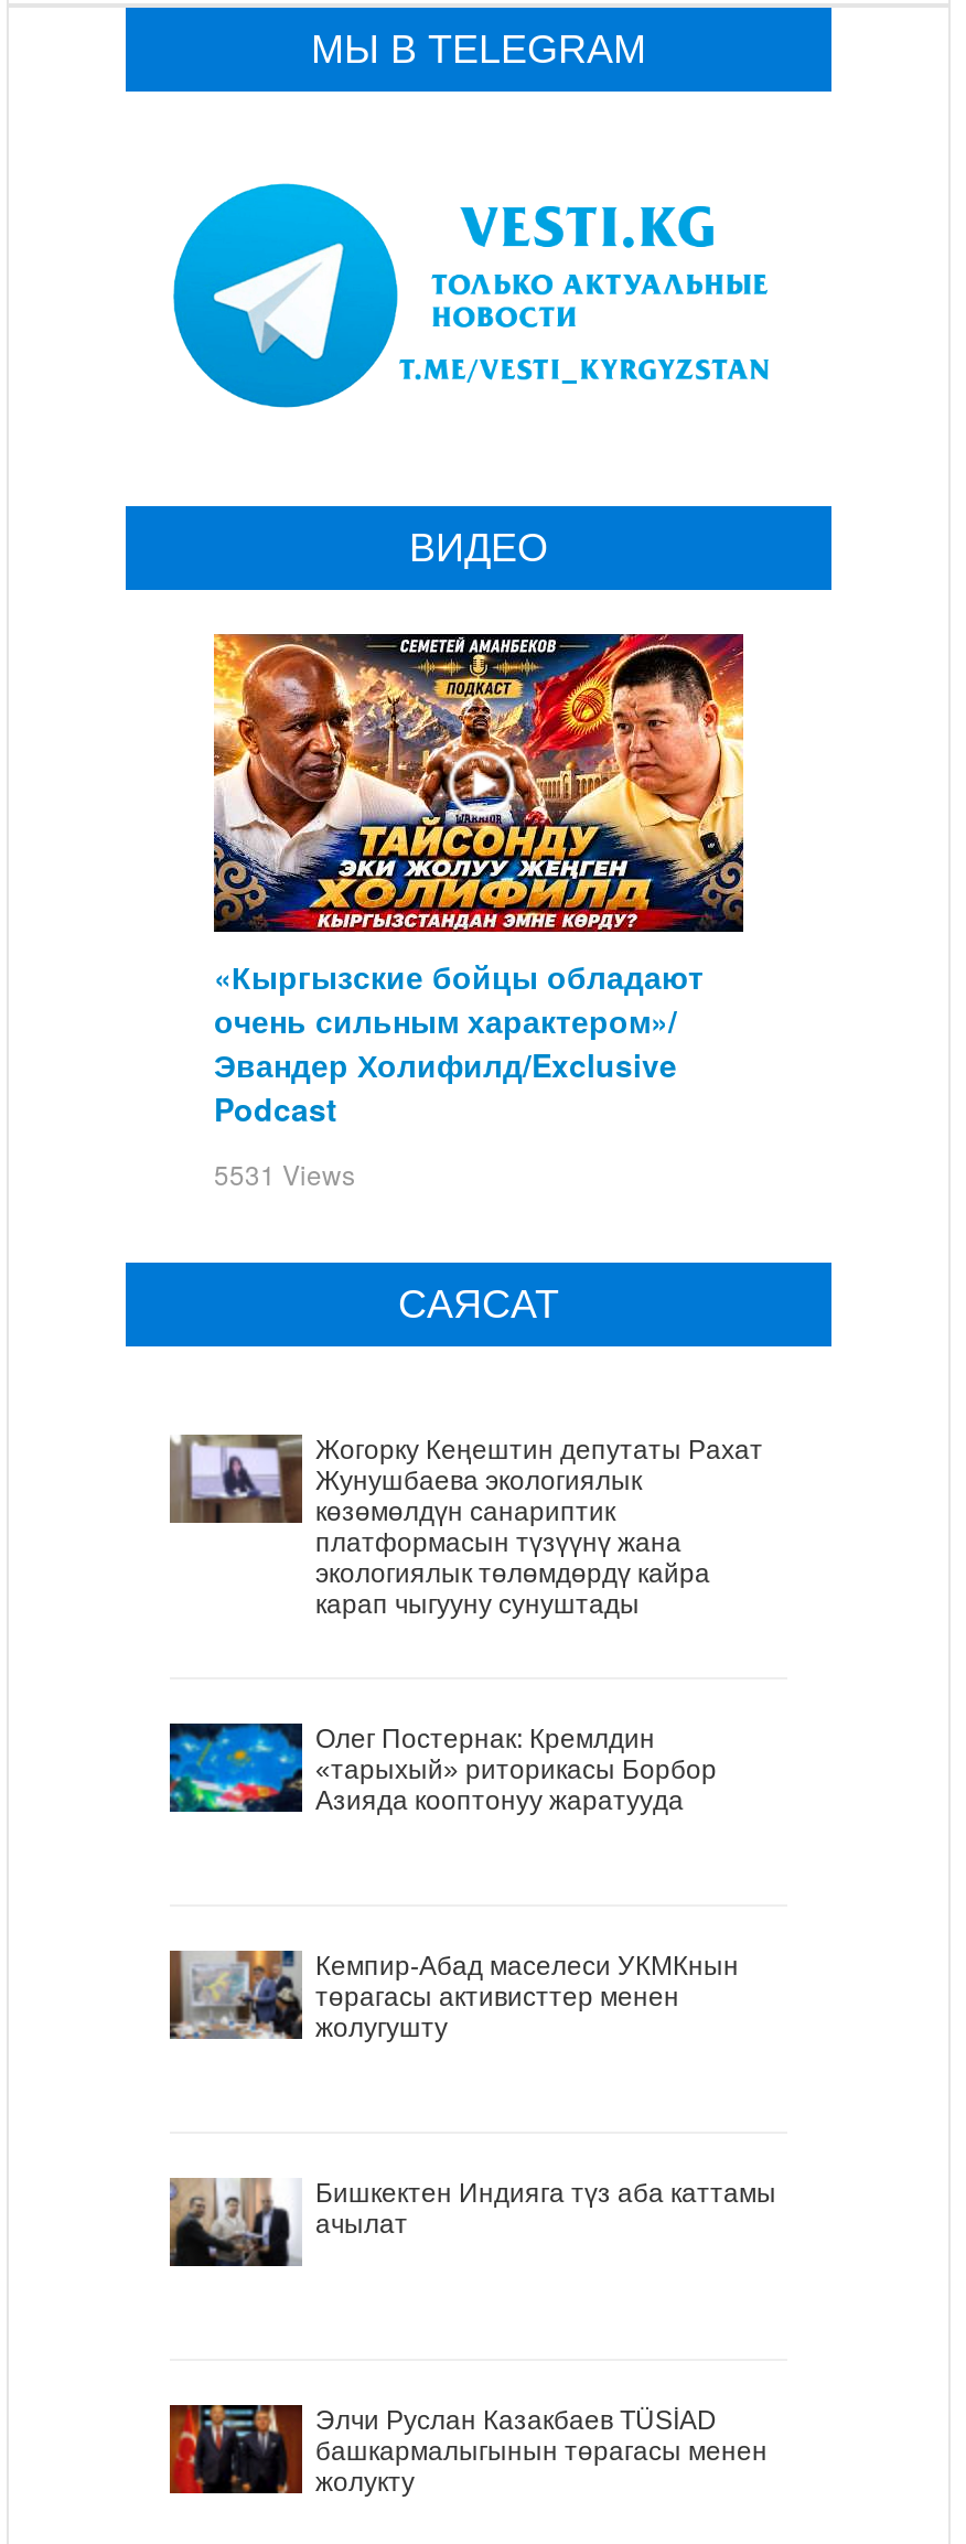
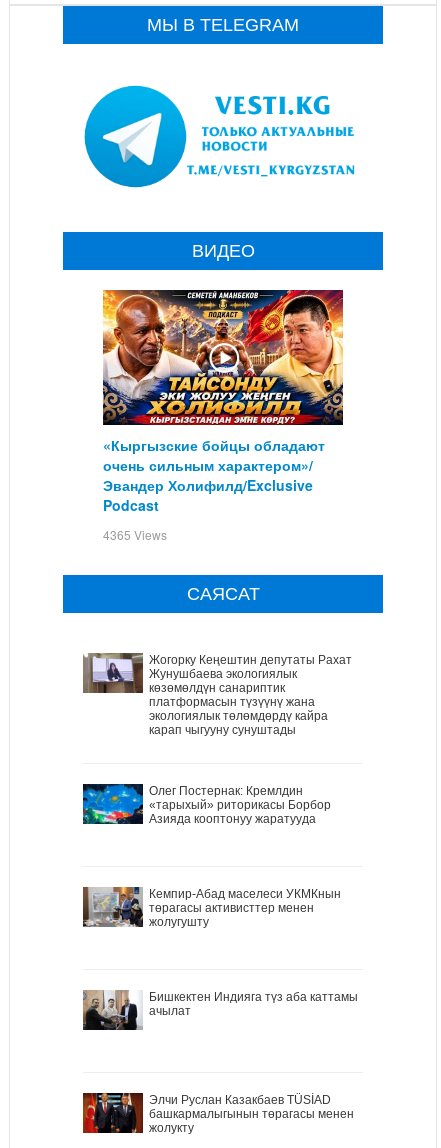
[214,1154,355,1192] 5531 Views -> [103,526,167,543] 4365 Views

